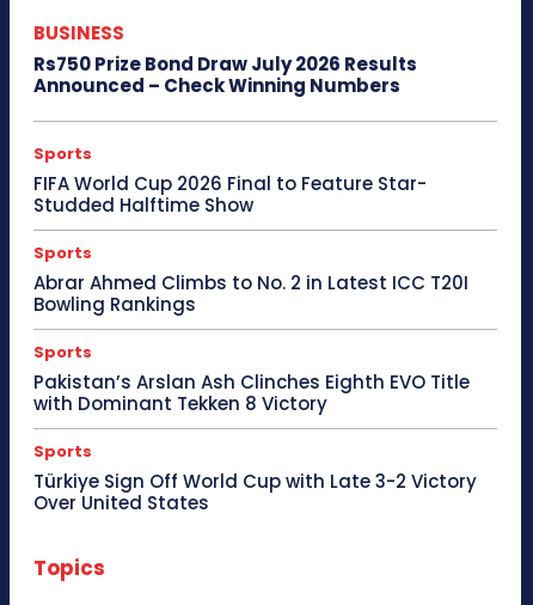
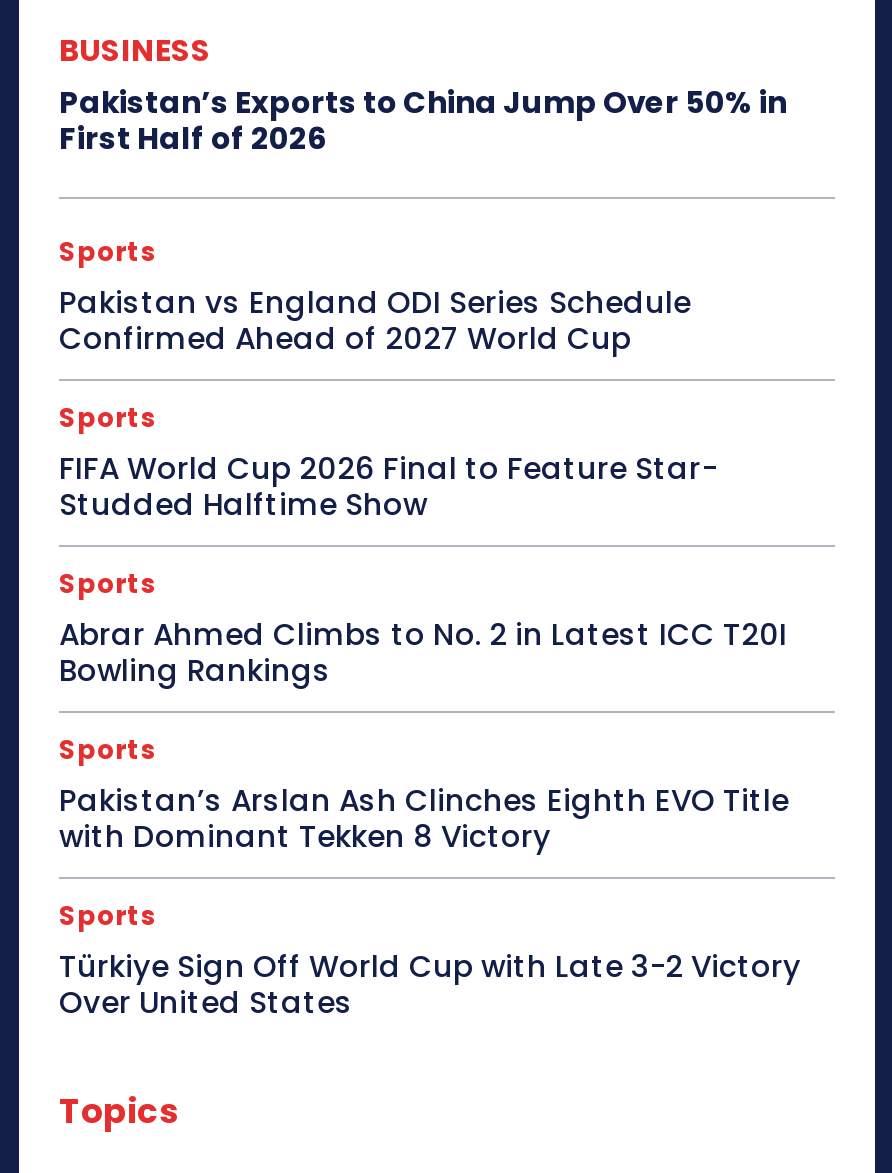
[33,51,417,98] Rs750 Prize Bond Draw July 2026 Results | Announced – Check Winning Numbers -> [59,81,787,359] Pakistan’s Exports to China Jump Over 50% in | First Half of 2026 | Sports | Pakistan vs England ODI Series Schedule | Confirmed Ahead of 2027 World Cup

